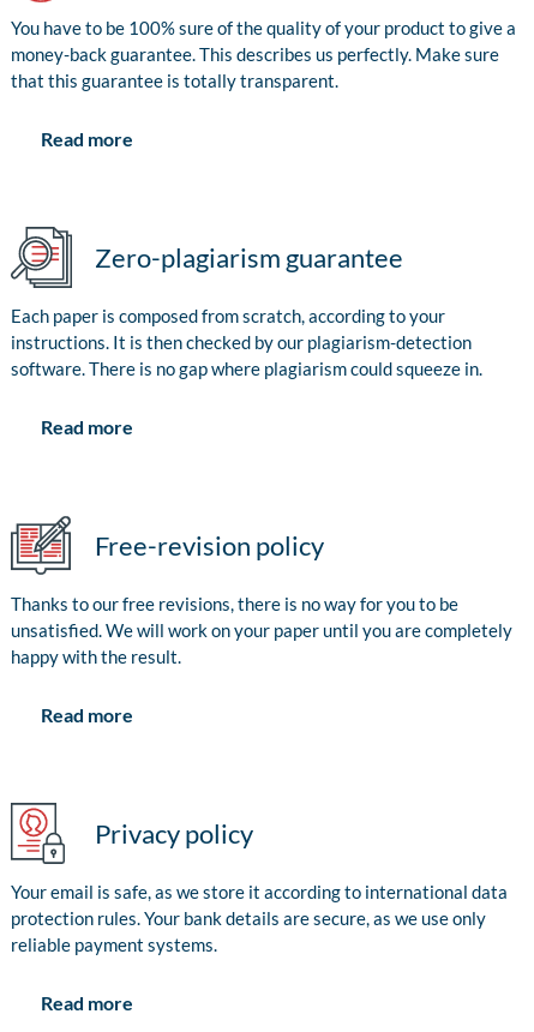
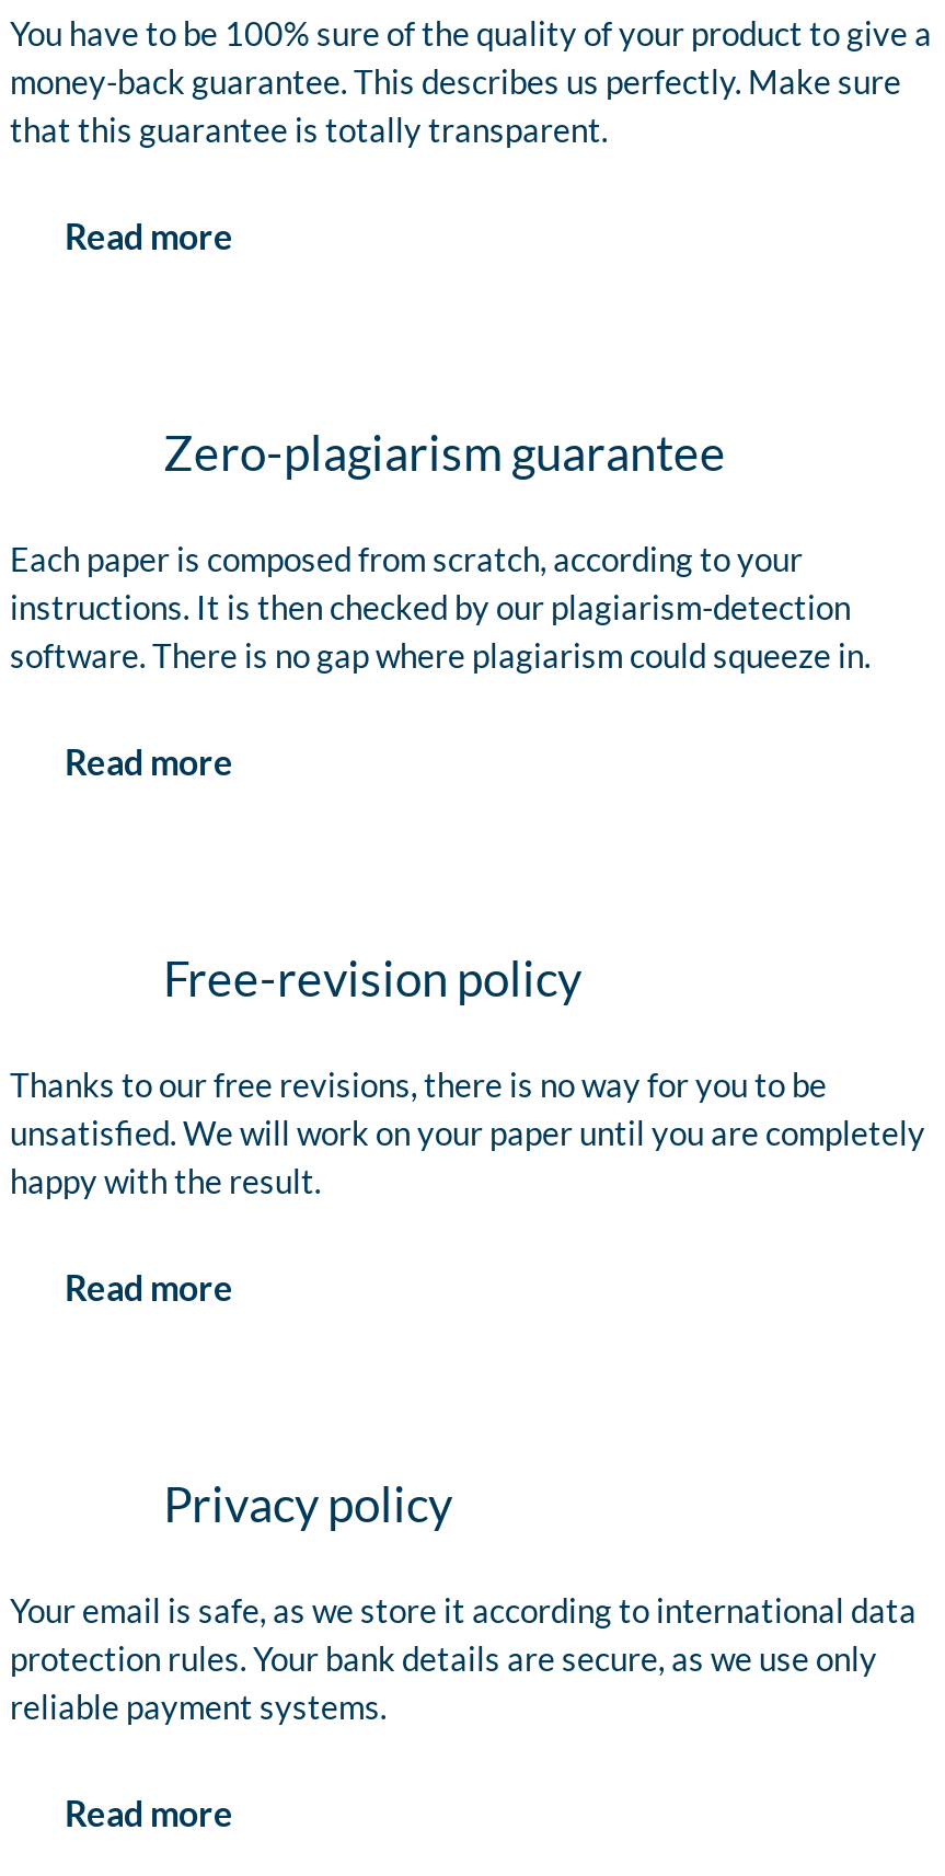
[10,226,73,289] [image] -> none
[10,515,72,576] [image] -> none
[10,802,66,865] [image] -> none

